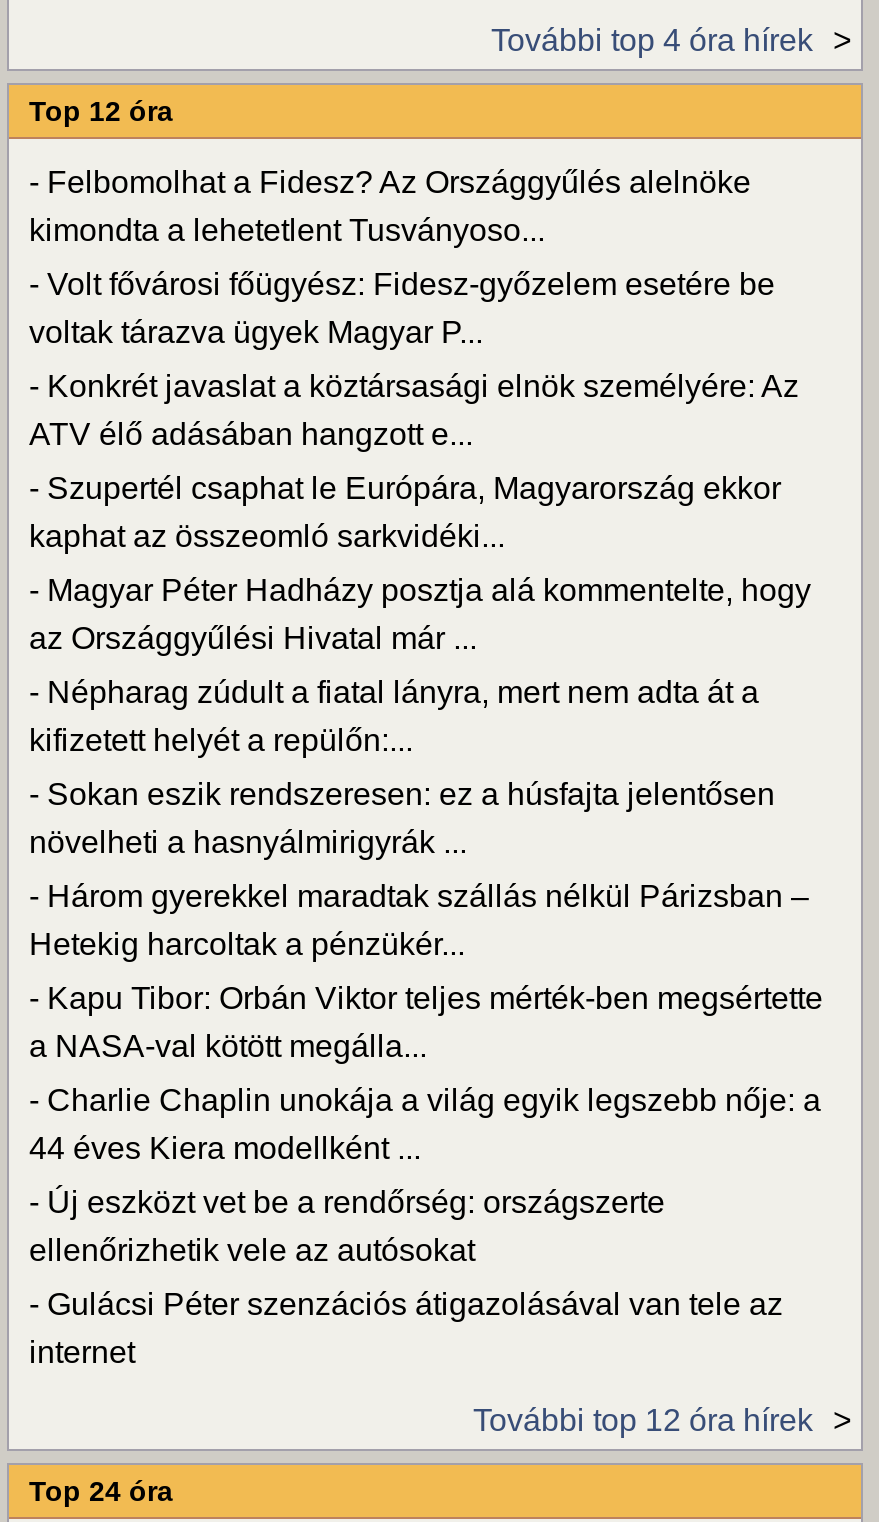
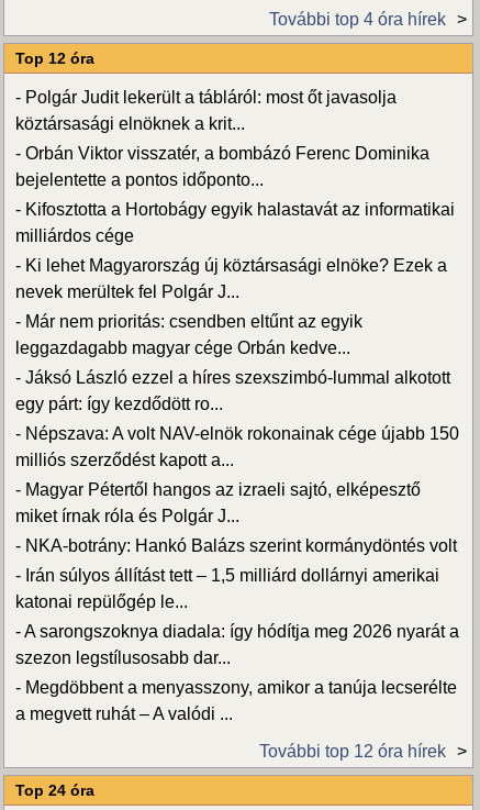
[29,165,751,247] - Felbomolhat a Fidesz? Az Országgyűlés alelnöke | kimondta a lehetetlent Tusványoso... -> [15,88,397,133] - Polgár Judit lekerült a tábláról: most őt javasolja | köztársasági elnöknek a krit...
[29,267,775,349] - Volt fővárosi főügyész: Fidesz-győzelem esetére be | voltak tárazva ügyek Magyar P... -> [15,144,429,189] - Orbán Viktor visszatér, a bombázó Ferenc Dominika | bejelentette a pontos időponto...
[29,369,799,451] - Konkrét javaslat a köztársasági elnök személyére: Az | ATV élő adásában hangzott e... -> [15,200,455,245] - Kifosztotta a Hortobágy egyik halastavát az informatikai | milliárdos cége
[29,471,781,553] - Szupertél csaphat le Európára, Magyarország ekkor | kaphat az összeomló sarkvidéki... -> [15,256,447,301] - Ki lehet Magyarország új köztársasági elnöke? Ezek a | nevek merültek fel Polgár J...
[29,573,811,655] - Magyar Péter Hadházy posztja alá kommentelte, hogy | az Országgyűlési Hivatal már ... -> [15,312,362,357] - Már nem prioritás: csendben eltűnt az egyik | leggazdagabb magyar cége Orbán kedve...
[29,675,759,757] - Népharag zúdult a fiatal lányra, mert nem adta át a | kifizetett helyét a repülőn:... -> [15,368,450,413] - Jáksó László ezzel a híres szexszimbó-lummal alkotott | egy párt: így kezdődött ro...
[29,777,775,859] - Sokan eszik rendszeresen: ez a húsfajta jelentősen | növelheti a hasnyálmirigyrák ... -> [15,424,459,469] - Népszava: A volt NAV-elnök rokonainak cége újabb 150 | milliós szerződést kapott a...
[29,879,809,961] - Három gyerekkel maradtak szállás nélkül Párizsban – | Hetekig harcoltak a pénzükér... -> [15,480,421,525] - Magyar Pétertől hangos az izraeli sajtó, elképesztő | miket írnak róla és Polgár J...
[29,981,823,1063] - Kapu Tibor: Orbán Viktor teljes mérték-ben megsértette | a NASA-val kötött megálla... -> [15,536,457,555] - NKA-botrány: Hankó Balázs szerint kormánydöntés volt
[29,1083,821,1165] - Charlie Chaplin unokája a világ egyik legszebb nője: a | 44 éves Kiera modellként ... -> [15,566,439,611] - Irán súlyos állítást tett – 1,5 milliárd dollárnyi amerikai | katonai repülőgép le...
[29,1185,665,1267] - Új eszközt vet be a rendőrség: országszerte | ellenőrizhetik vele az autósokat -> [15,622,459,667] - A sarongszoknya diadala: így hódítja meg 2026 nyarát a | szezon legstílusosabb dar...
[29,1287,783,1369] - Gulácsi Péter szenzációs átigazolásával van tele az | internet -> [15,678,457,723] - Megdöbbent a menyasszony, amikor a tanúja lecserélte | a megvett ruhát – A valódi ...

